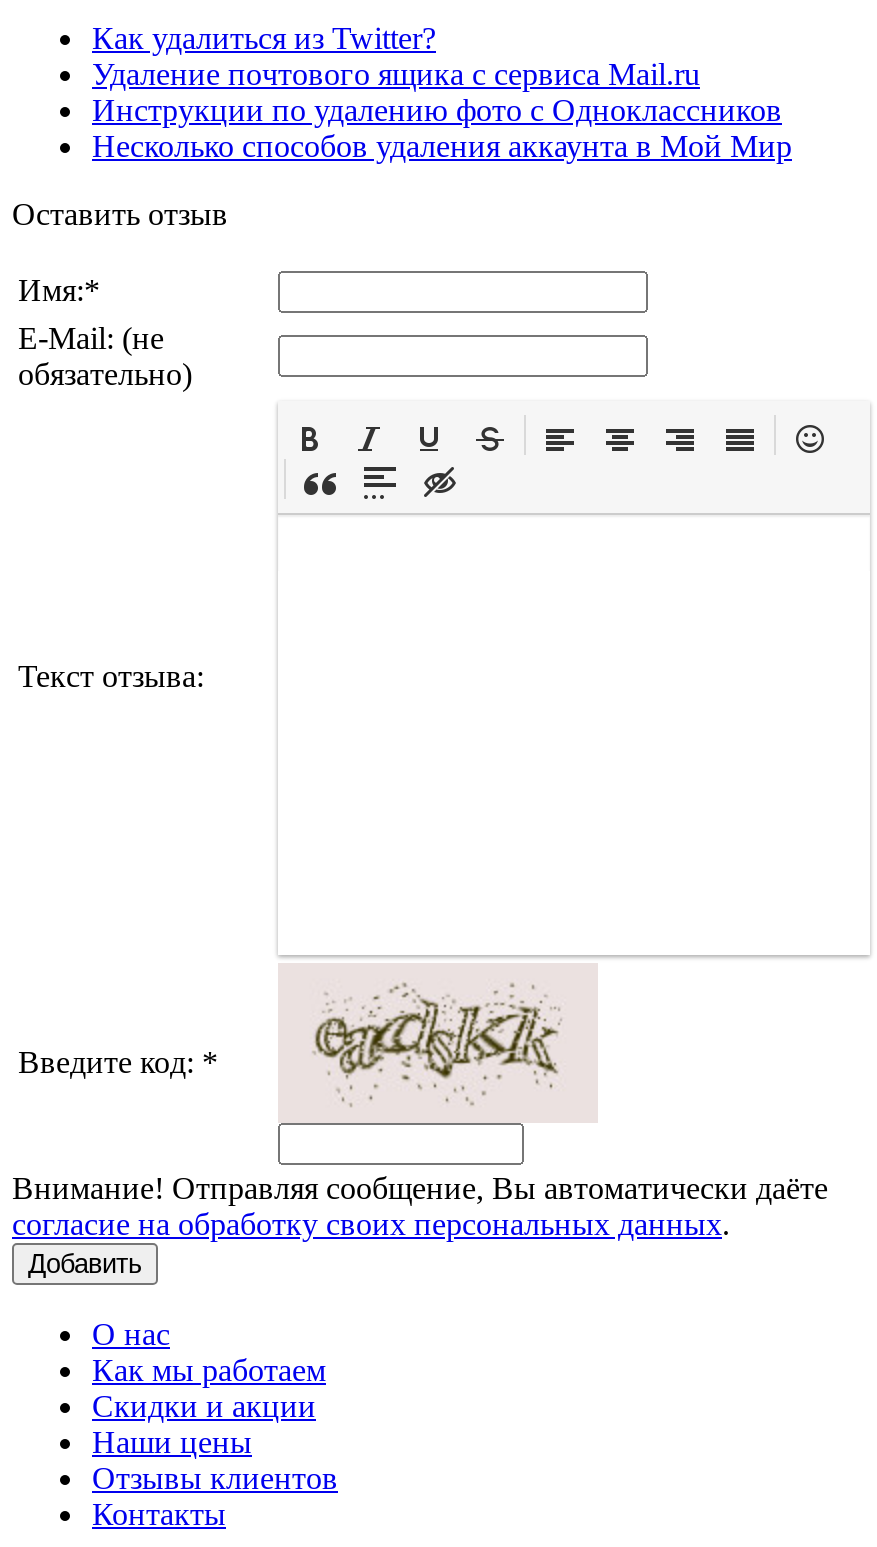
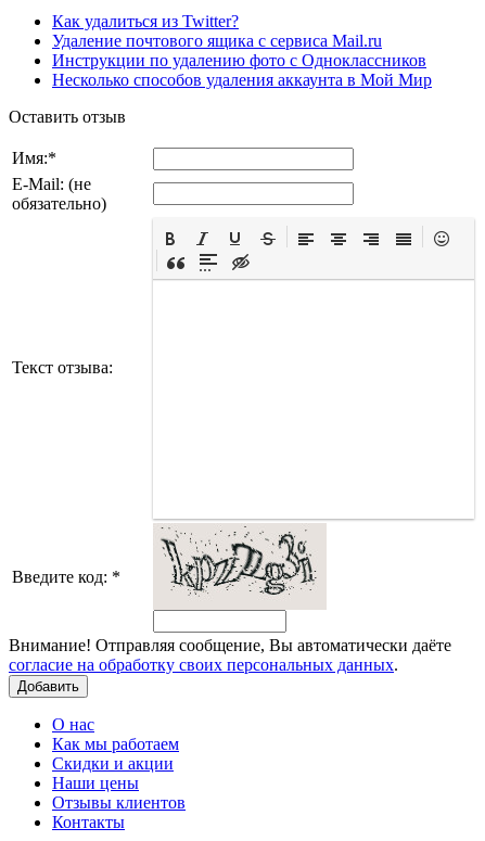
[292,971,578,1107] [image] -> [159,525,317,597] [image]

